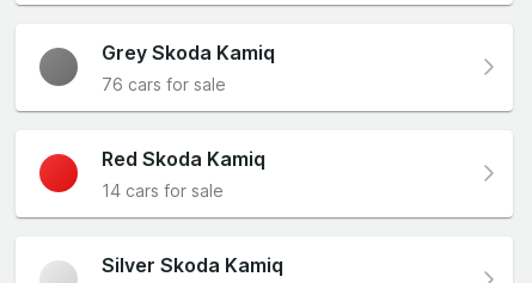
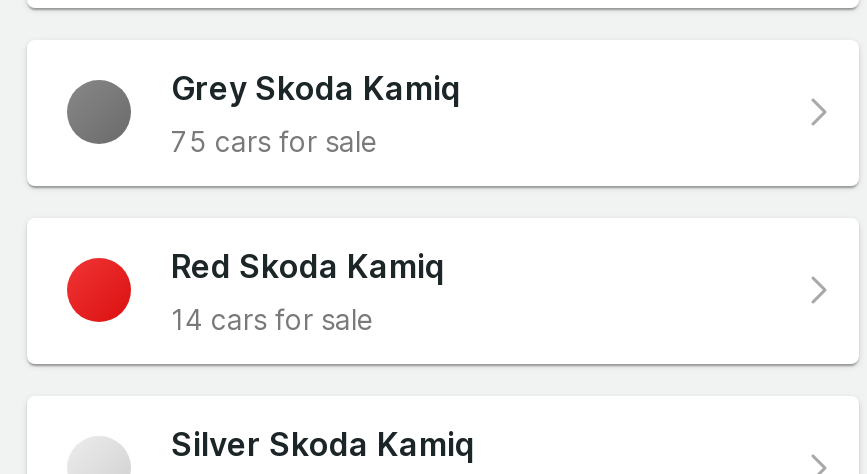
[102,73,226,94] 76 cars for sale -> [171,123,379,157] 75 cars for sale

